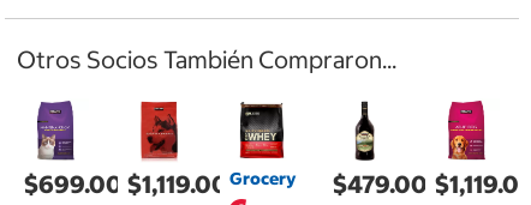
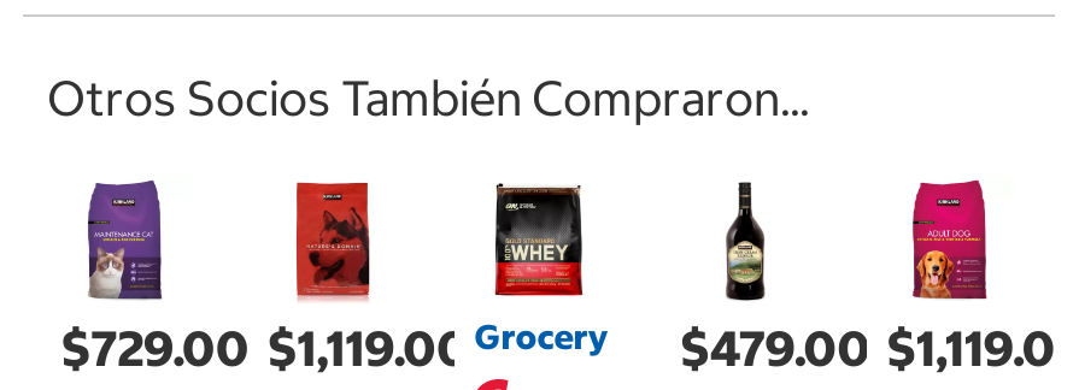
[24,169,123,199] $699.00 -> [61,318,250,378] $729.00

